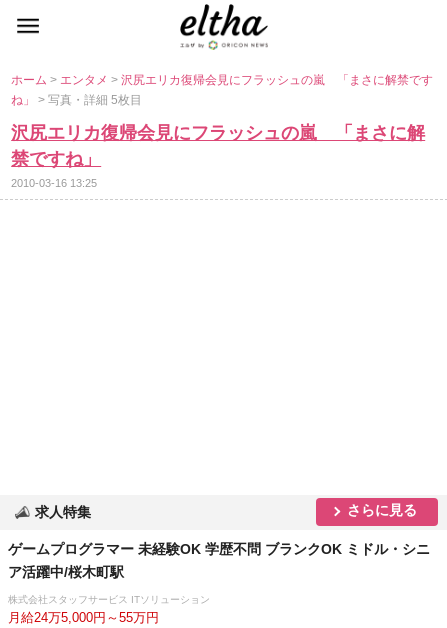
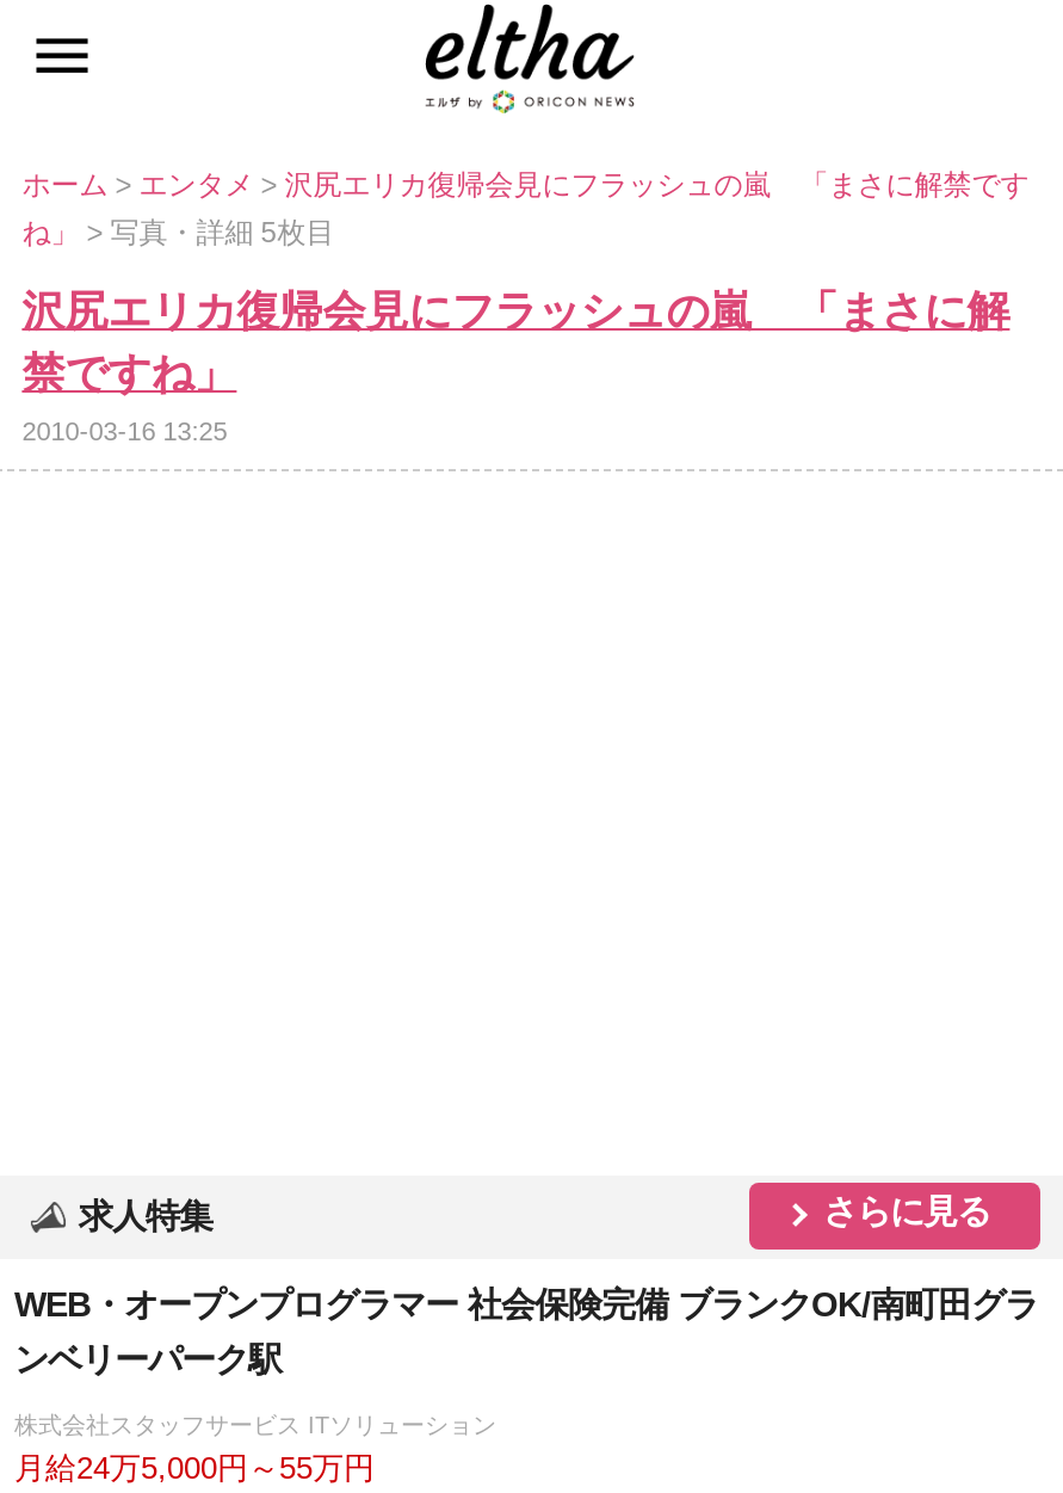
[8,541,430,580] ゲームプログラマー 未経験OK 学歴不問 ブランクOK ミドル・シニ | ア活躍中/桜木町駅 -> [14,1285,1038,1378] WEB・オープンプログラマー 社会保険完備 ブランクOK/南町田グラ | ンベリーパーク駅

